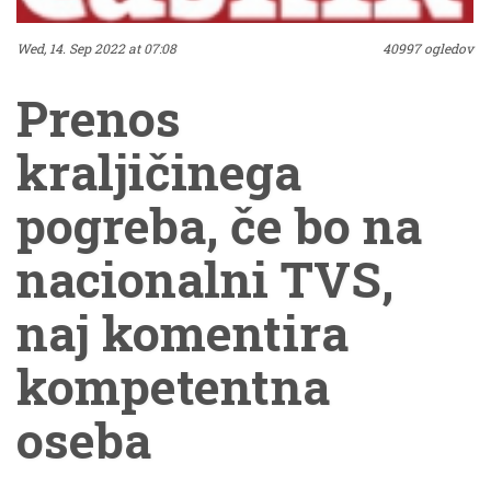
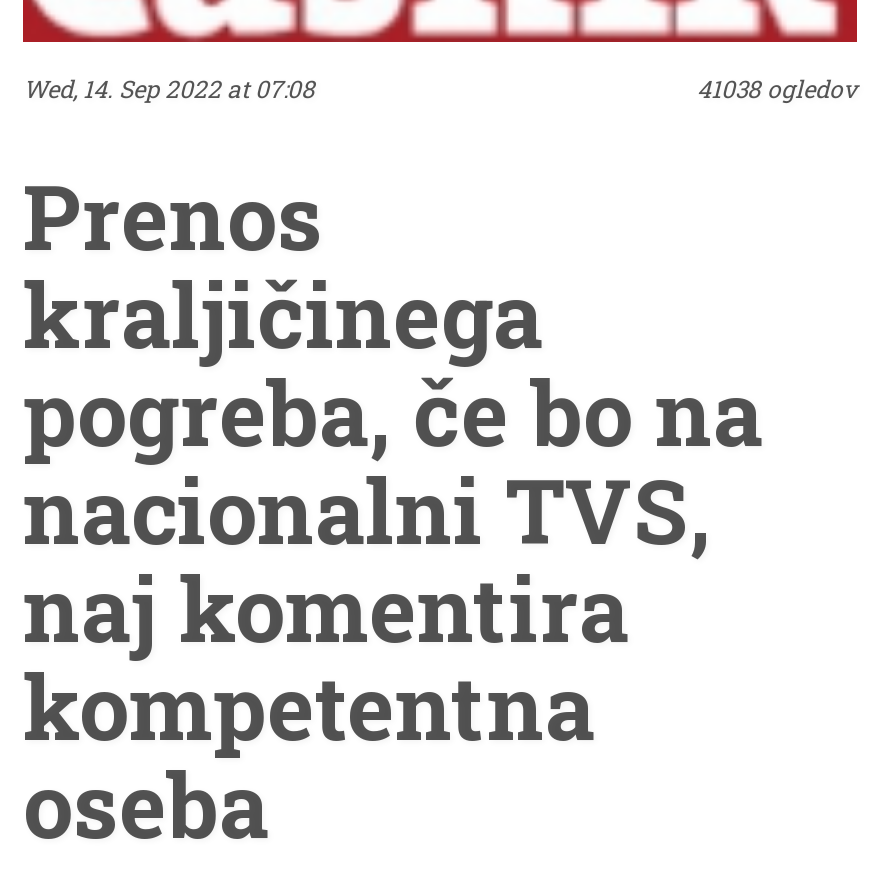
[382,39,473,56] 40997 ogledov -> [697,71,857,103] 41038 ogledov

